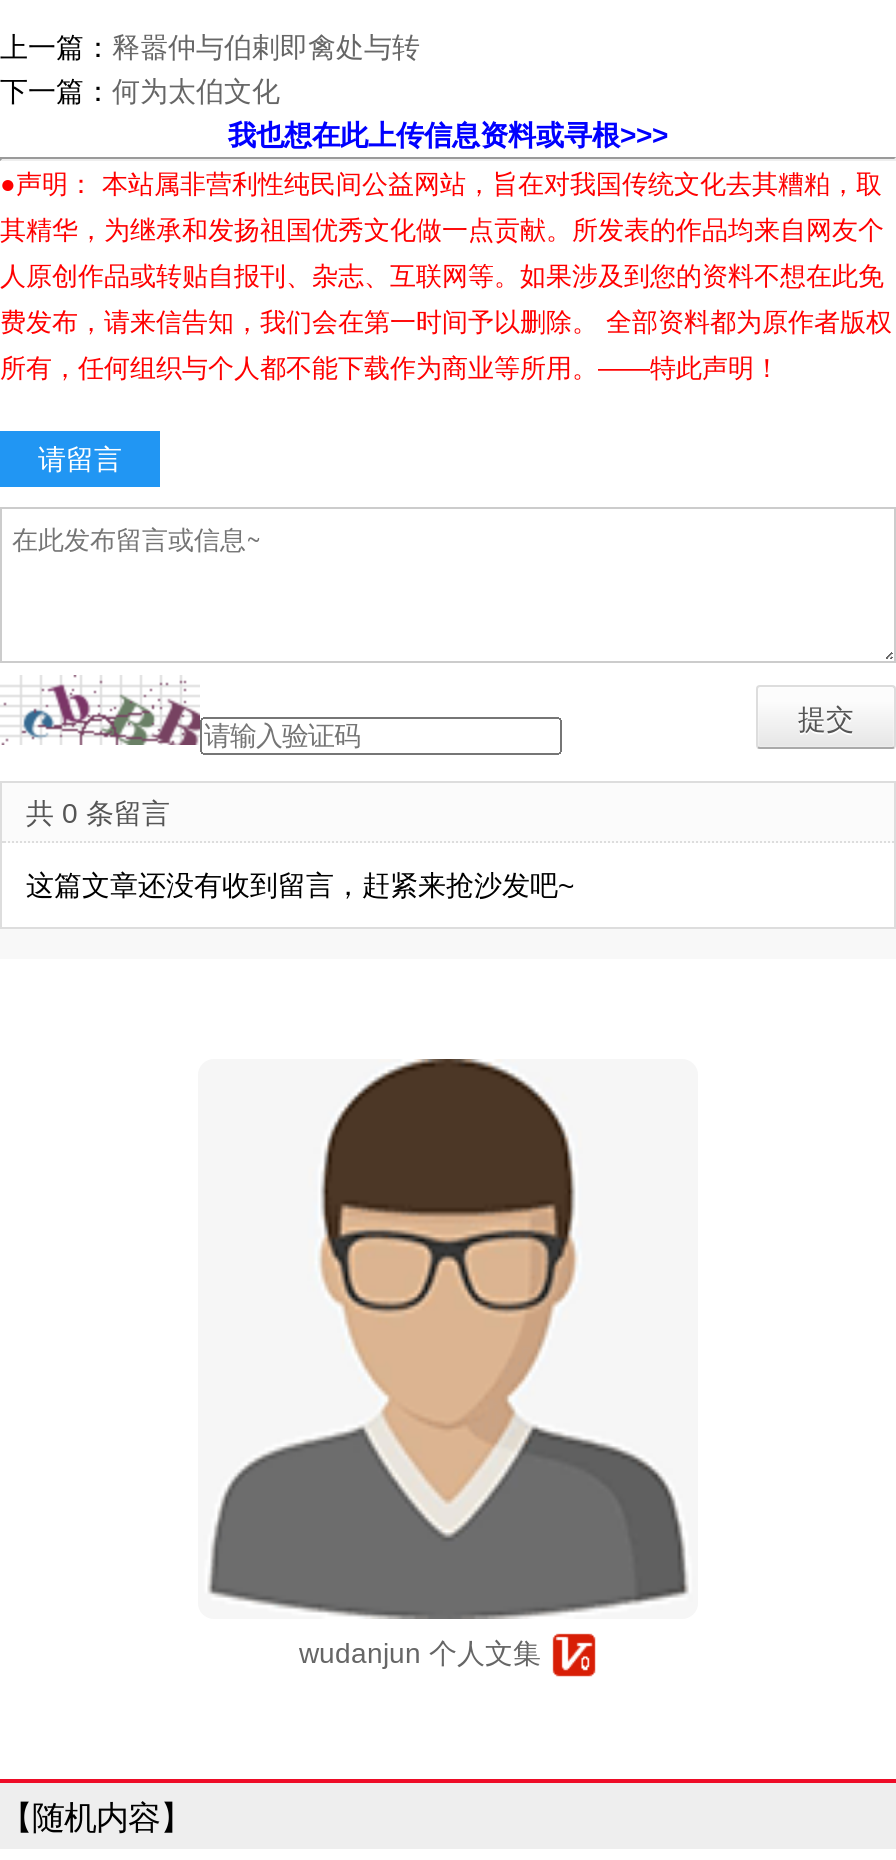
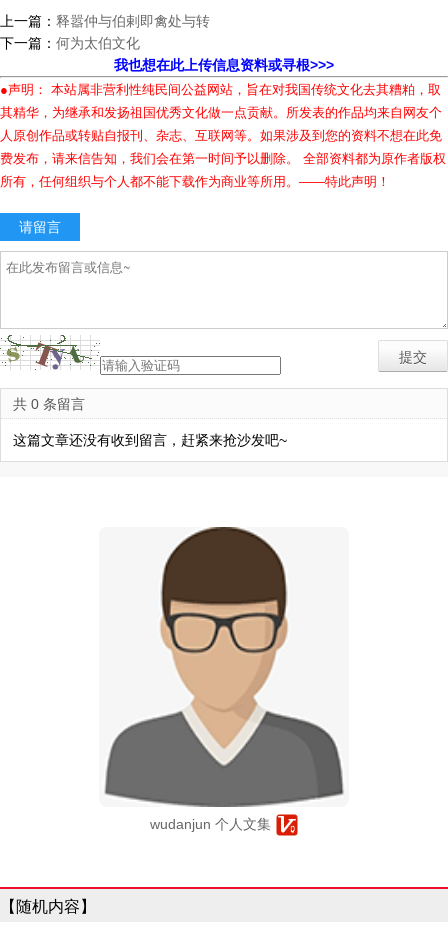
[6,675,202,747] [image] -> [3,334,100,370] [image]

